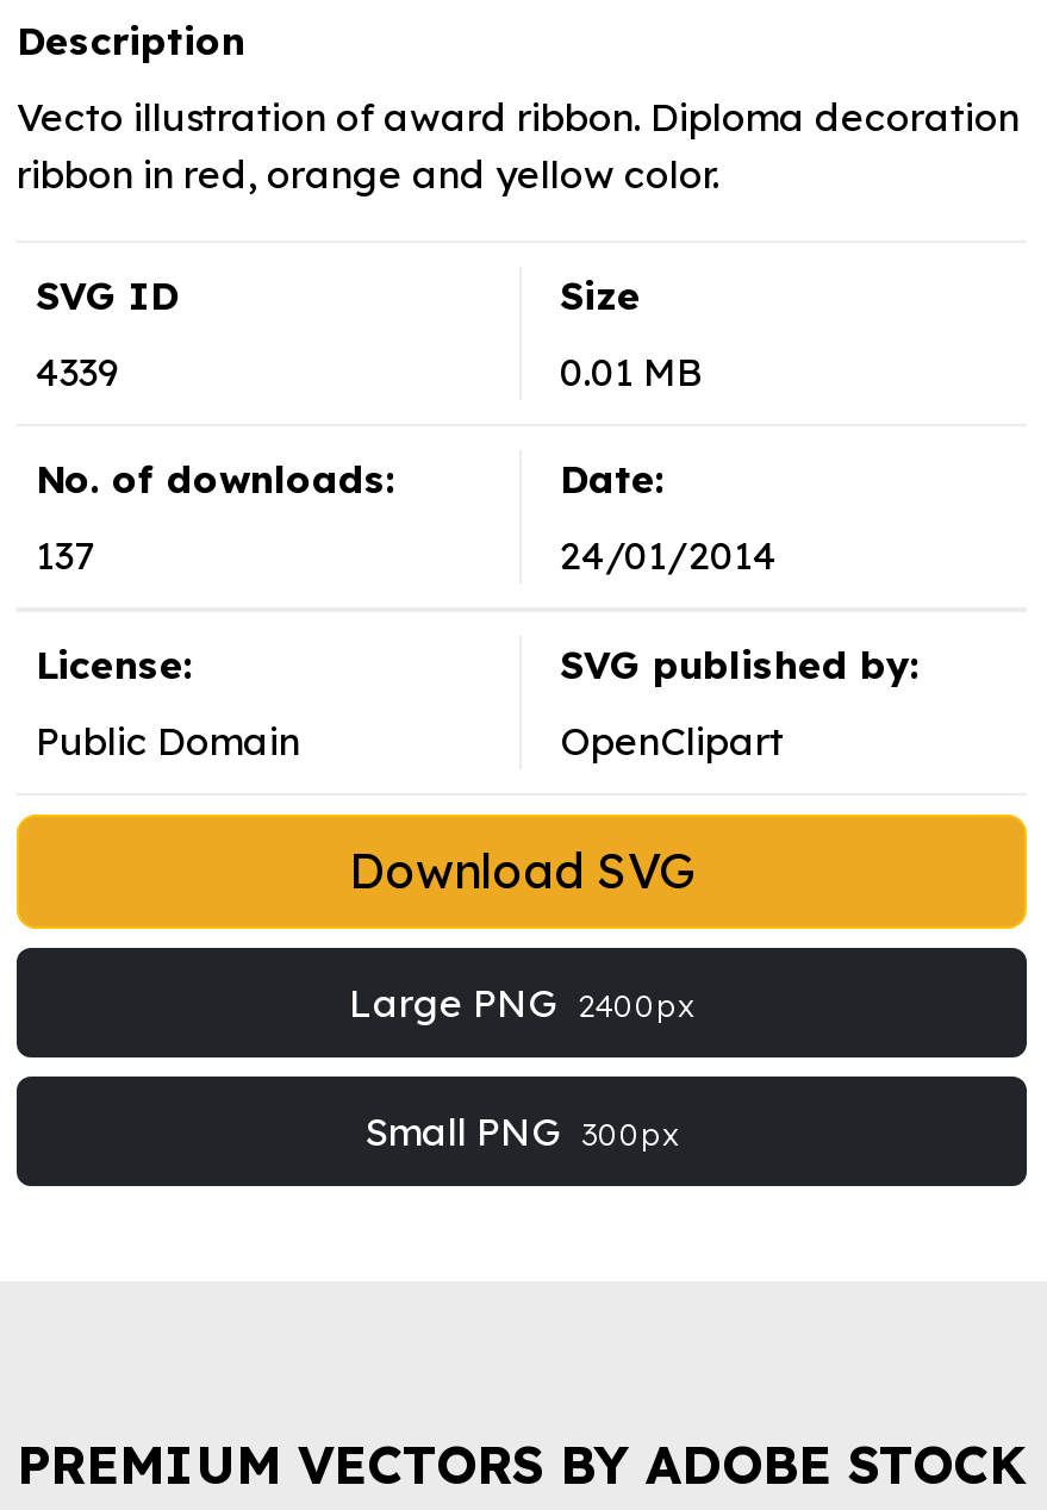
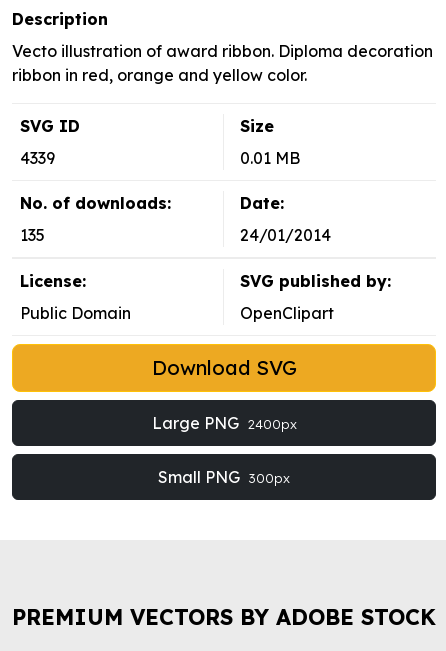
[36,532,95,579] 137 -> [20,225,45,245] 135

